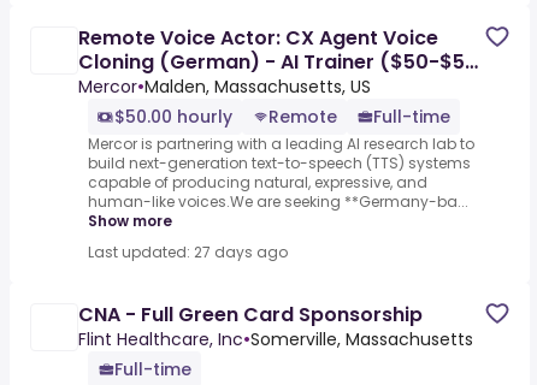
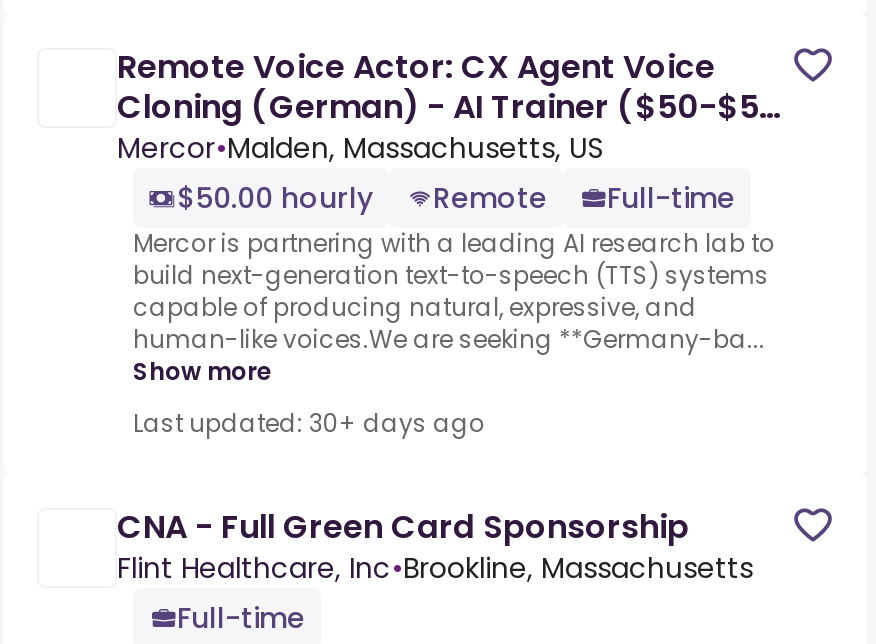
[88,242,288,263] Last updated: 27 days ago -> [133,406,485,440] Last updated: 30+ days ago
[78,327,473,352] Flint Healthcare, Inc•Somerville, Massachusetts -> [117,548,753,588] Flint Healthcare, Inc•Brookline, Massachusetts

